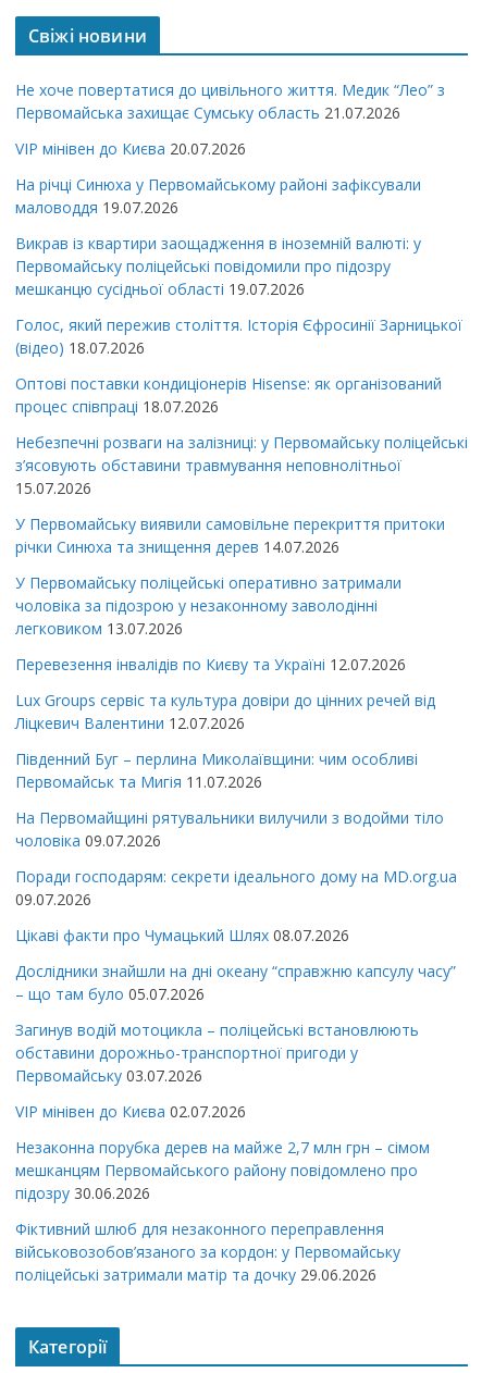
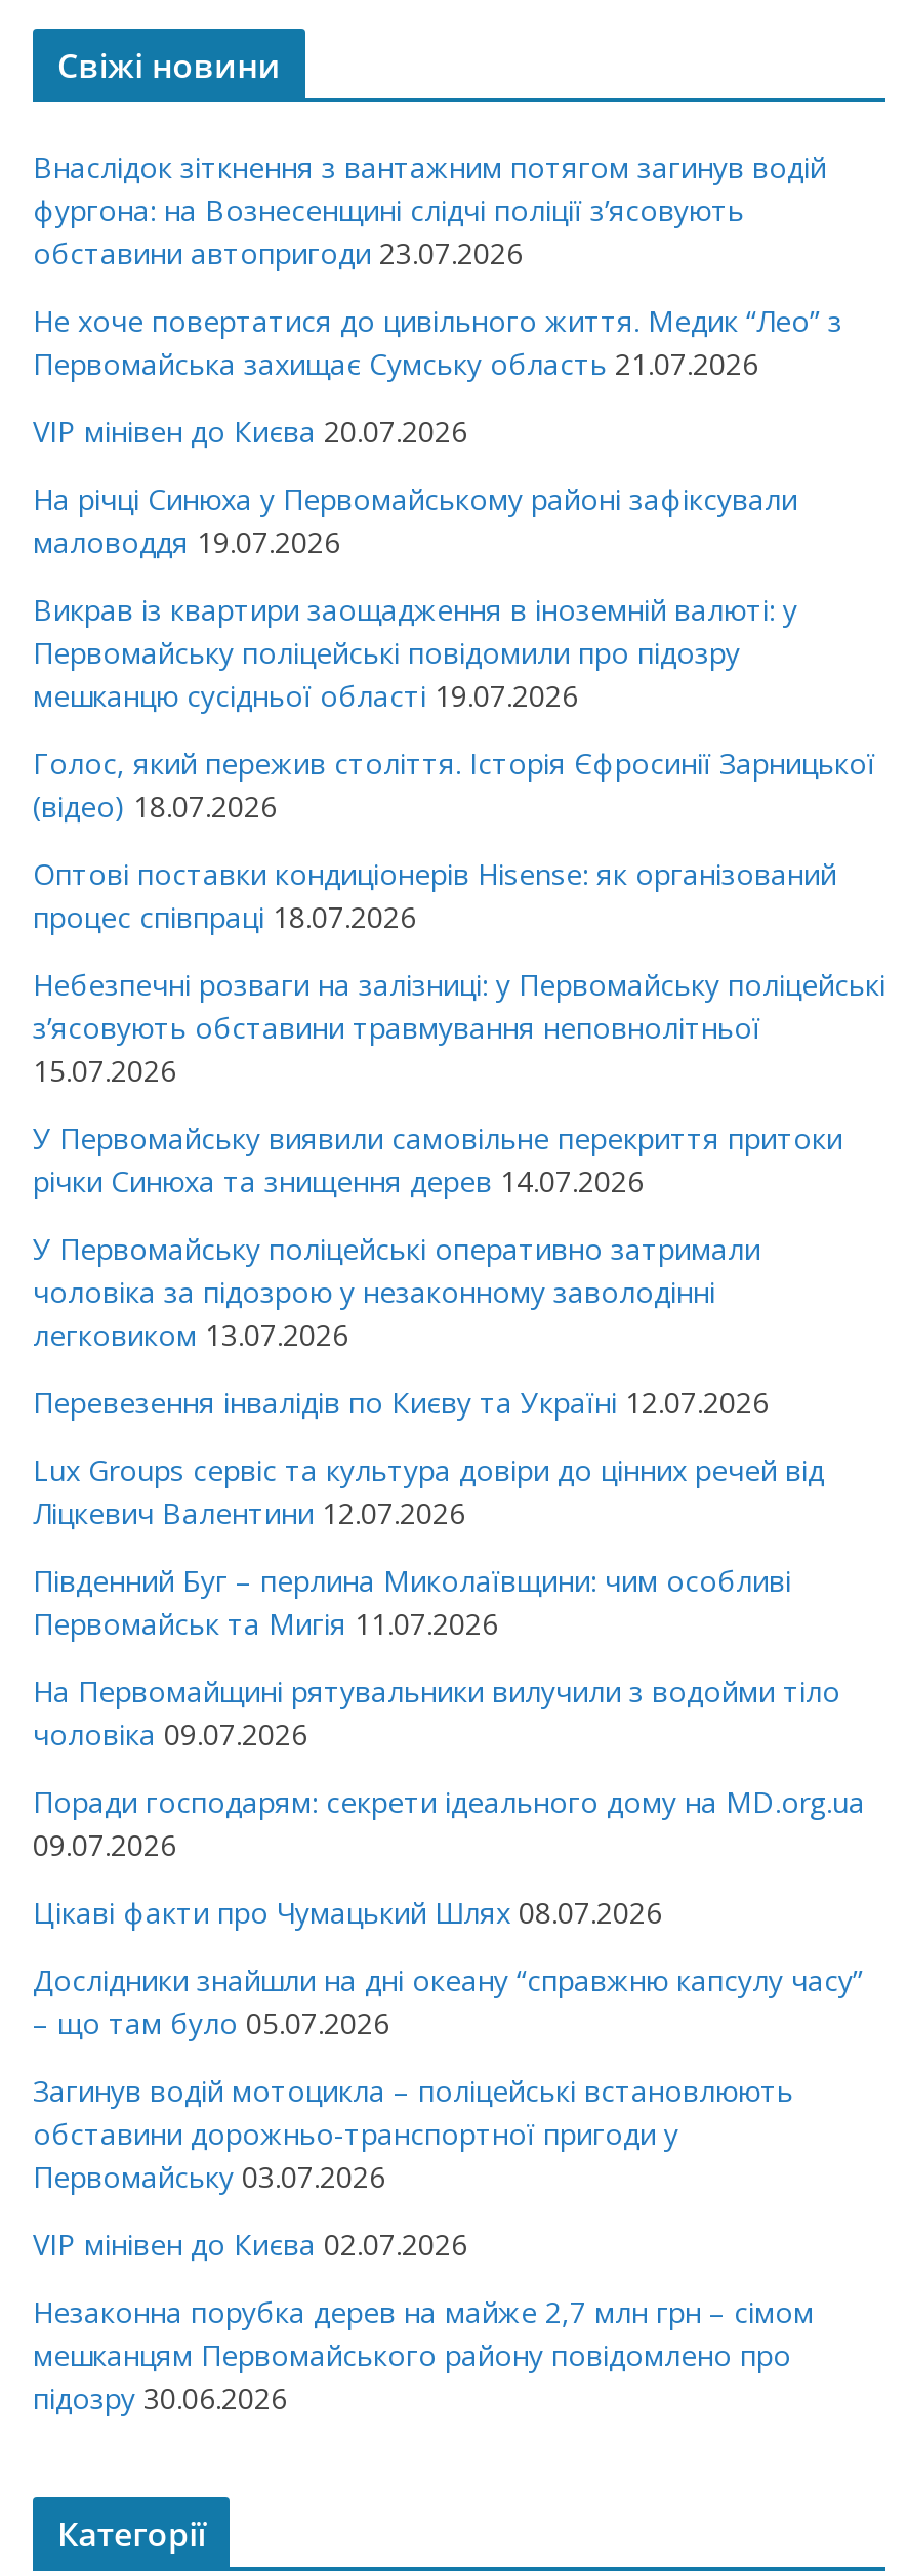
none -> [33,147,826,272] Внаслідок зіткнення з вантажним потягом загинув водій | фургона: на Вознесенщині слідчі поліції з’ясовують | обставини автопригоди 23.07.2026
moved [15,79,468,1203] -> [33,301,885,2417]: Не хоче повертатися до цивільного життя. Медик “Лео” з | Первомайська захищає Сумську область 21.07.2026 | На річці Синюха у Первомайському районі зафіксували | ... | мешканцям Первомайського району повідомлено про | підозру 30.06.2026
[15,1219,400,1285] Фіктивний шлюб для незаконного переправлення | військовозобов’язаного за кордон: у Первомайську | поліцейські затримали матір та дочку 29.06.2026 -> none

